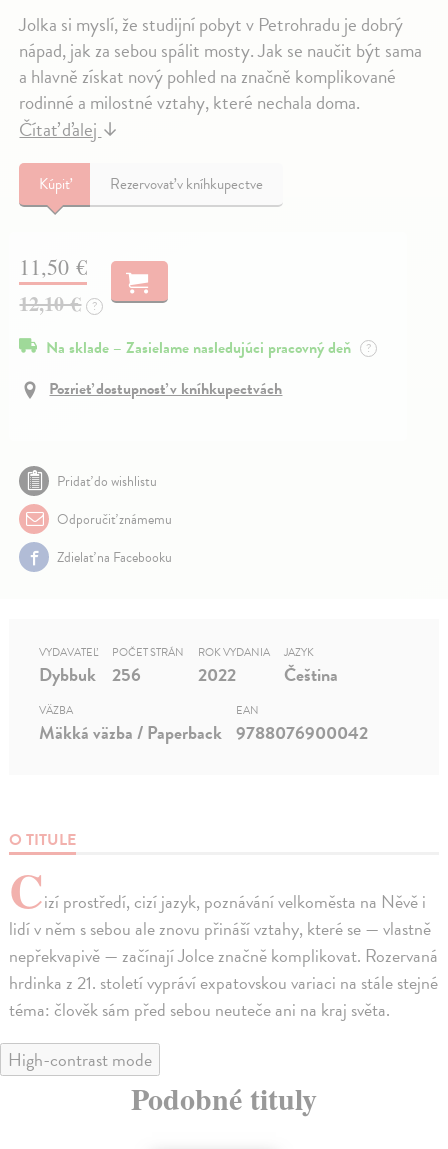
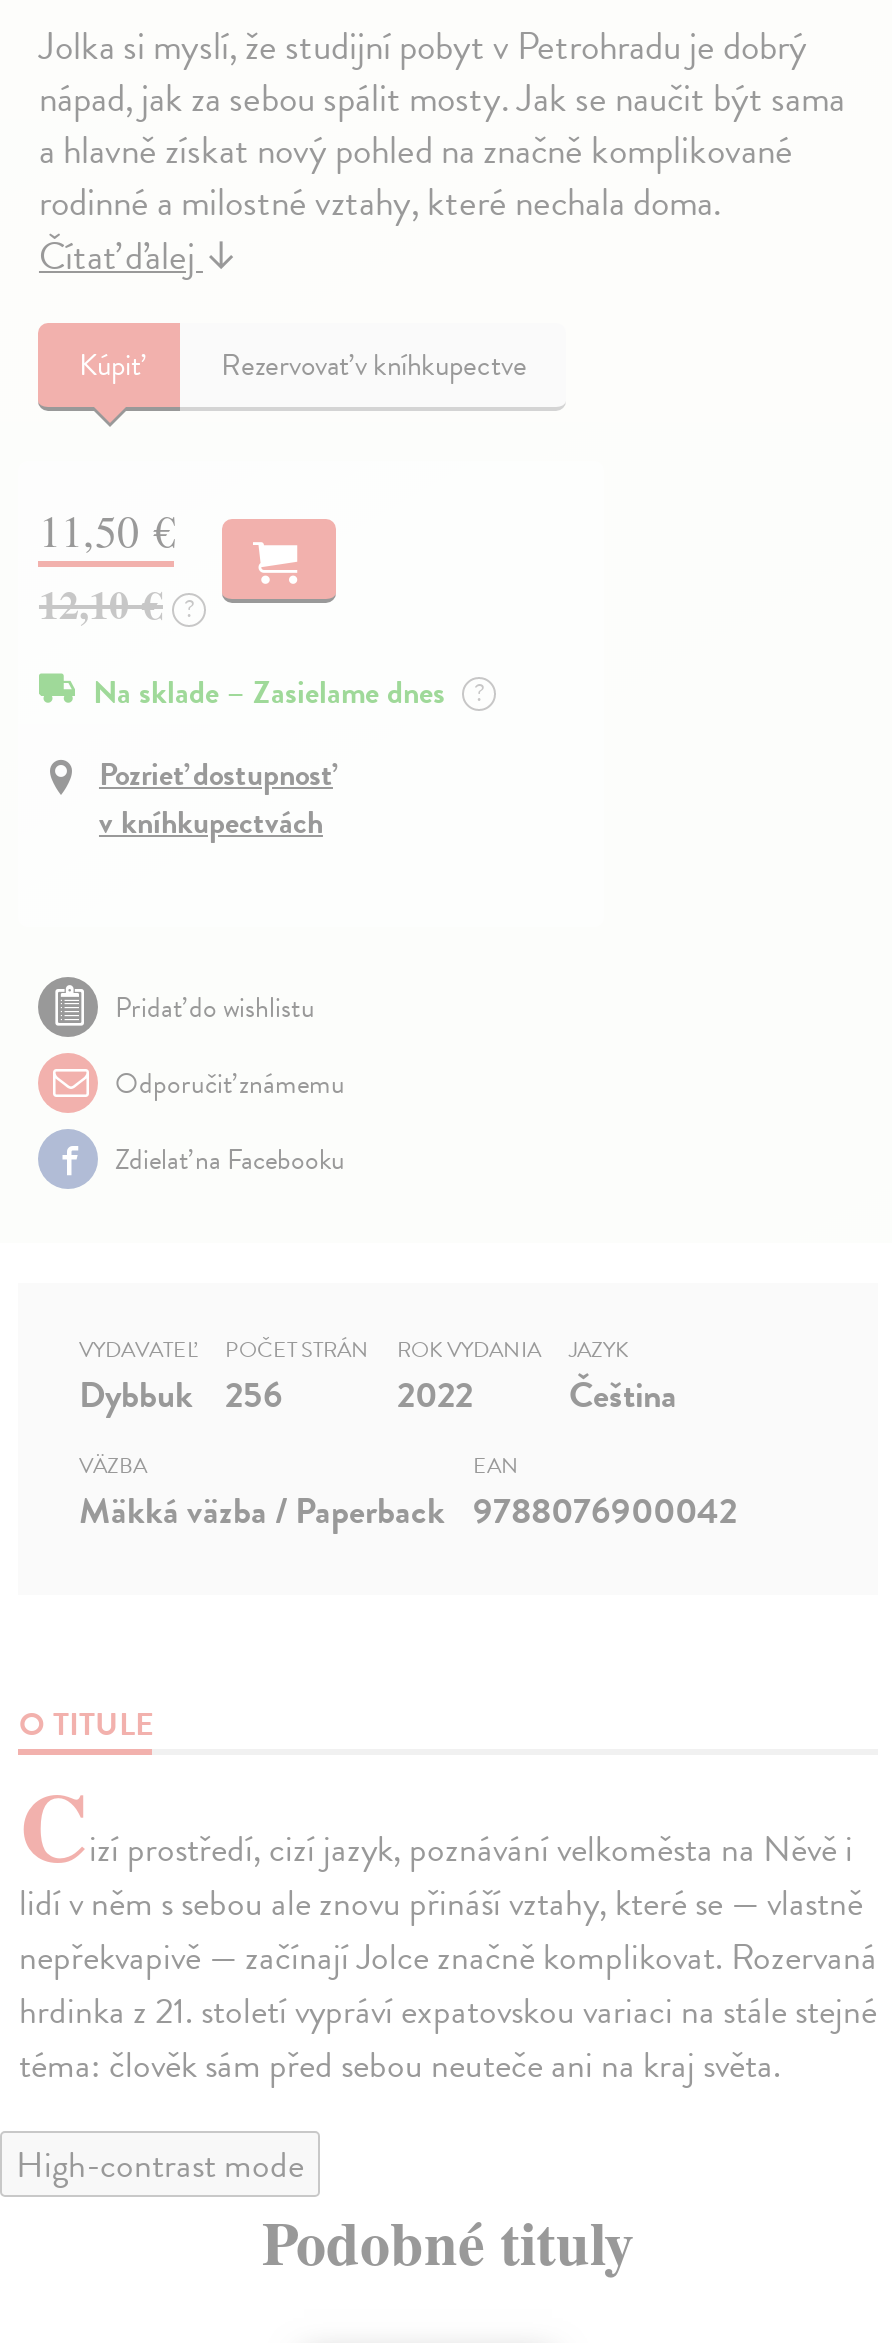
[46,336,372,360] Na sklade – Zasielame nasledujúci pracovný deň ? -> [93,669,486,717] Na sklade – Zasielame dnes ?

